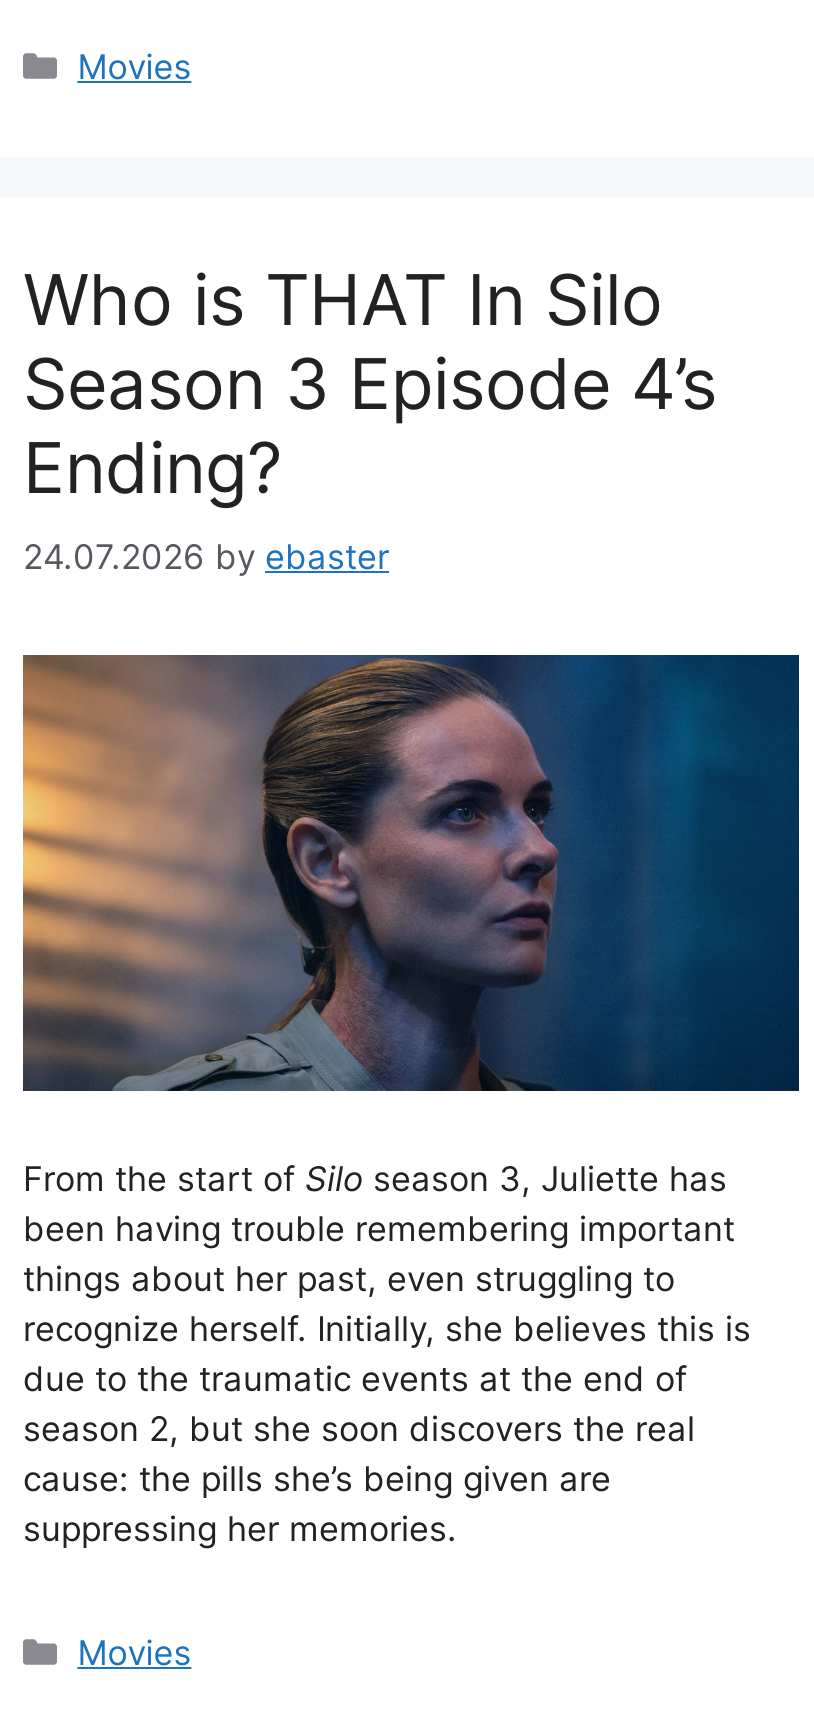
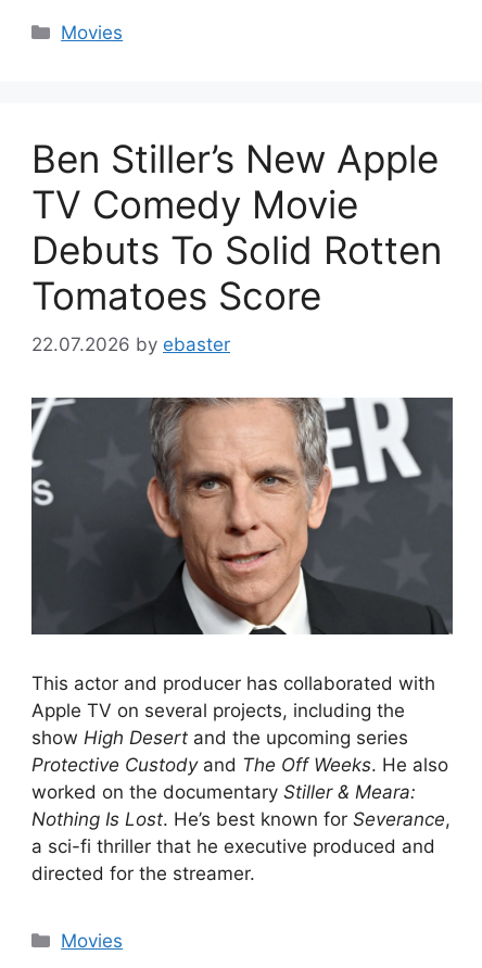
[23,257,717,577] Who is THAT In Silo | Season 3 Episode 4’s | Ending? | 24.07.2026 by ebaster -> [31,136,442,355] Ben Stiller’s New Apple | TV Comedy Movie | Debuts To Solid Rotten | Tomatoes Score | 22.07.2026 by ebaster
[21,653,799,1550] [image] | From the start of Silo season 3, Juliette has | been having trouble remembering important | things about her past, even struggling to | recognize herself. Initially, she believes this is | due to the traumatic events at the end of | season 2, but she soon discovers the real | cause: the pills she’s being given are | suppressing her memories. -> [30,397,453,884] [image] | This actor and producer has collaborated with | Apple TV on several projects, including the | show High Desert and the upcoming series | Protective Custody and The Off Weeks. He also | worked on the documentary Stiller & Meara: | Nothing Is Lost. He’s best known for Severance, | a sci-fi thriller that he executive produced and | directed for the streamer.

